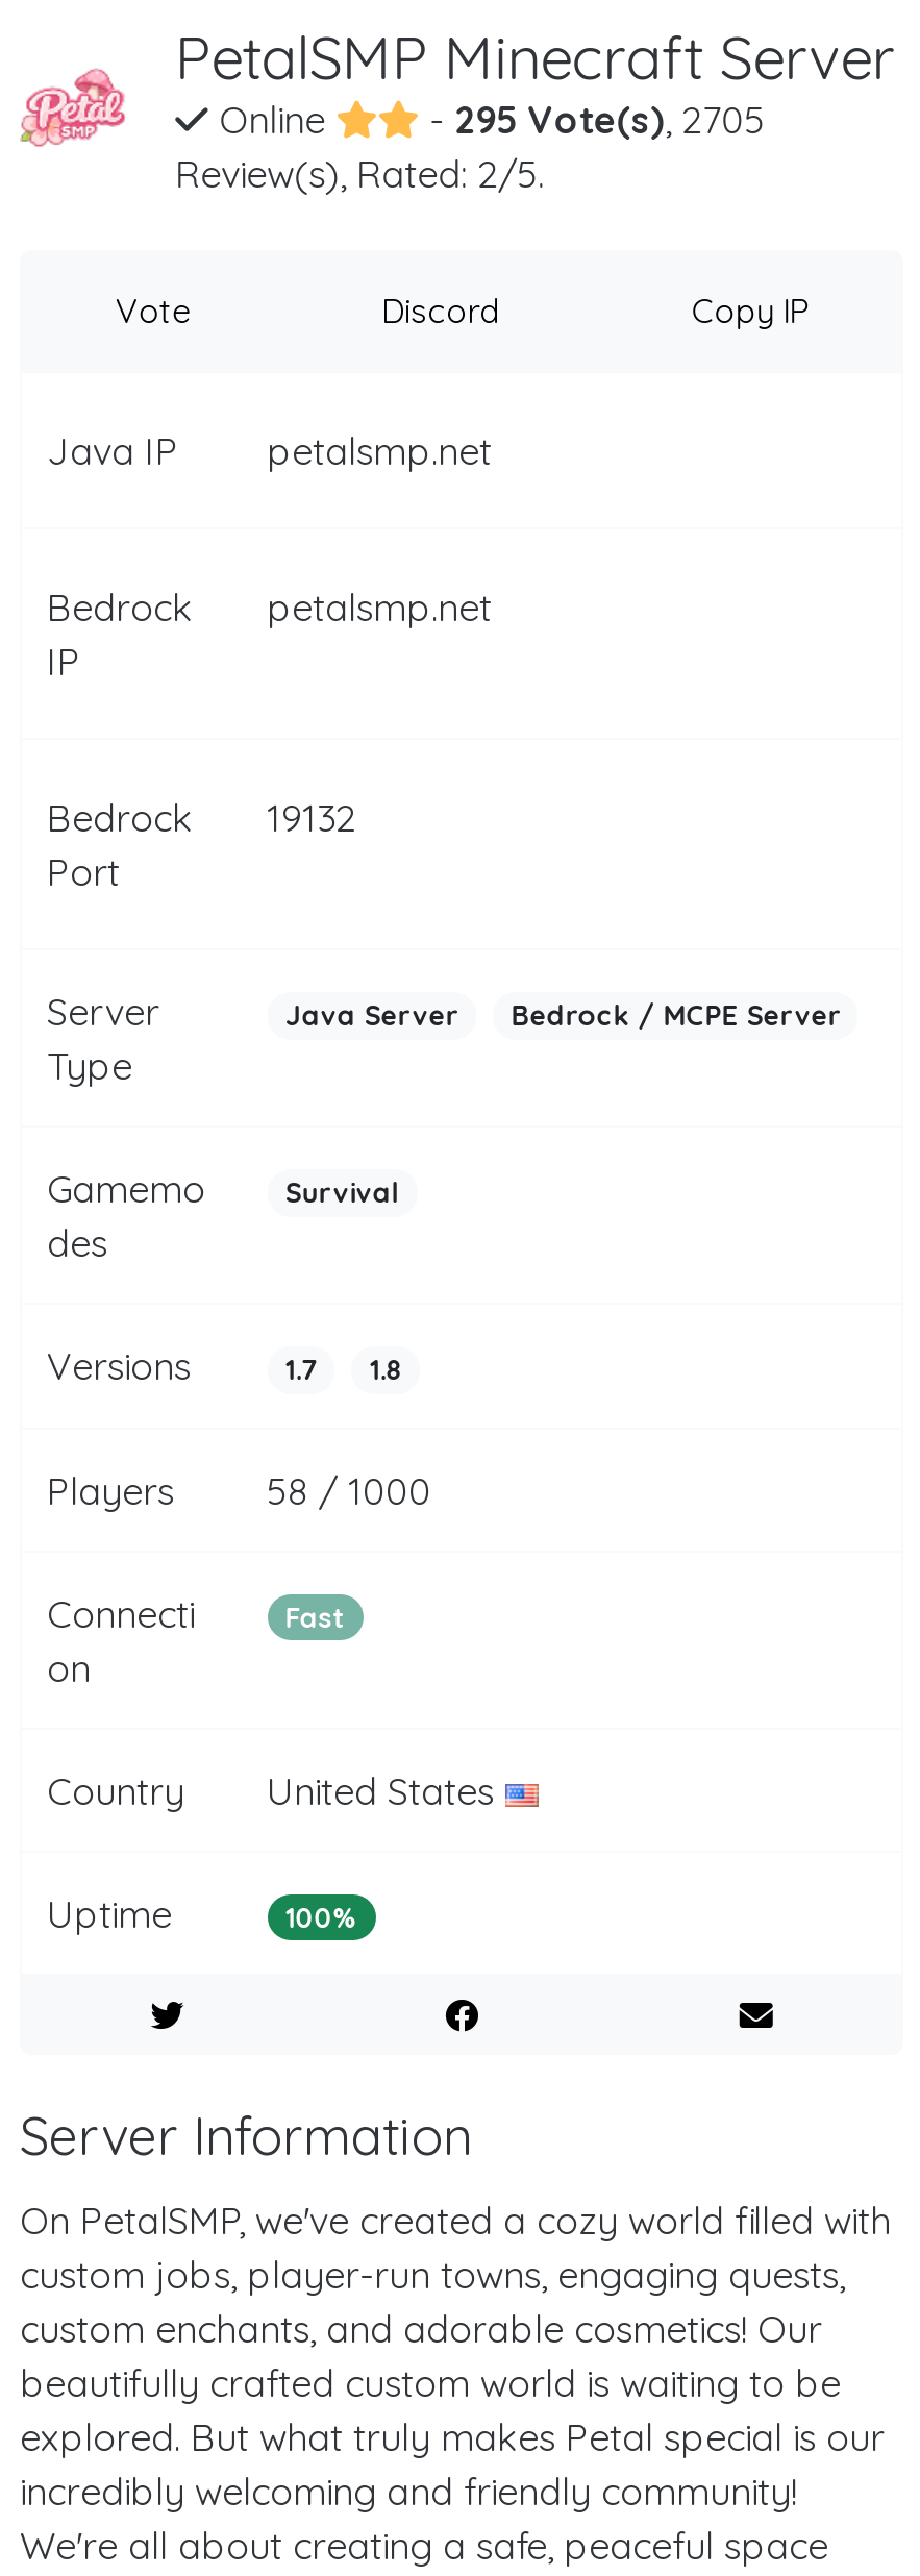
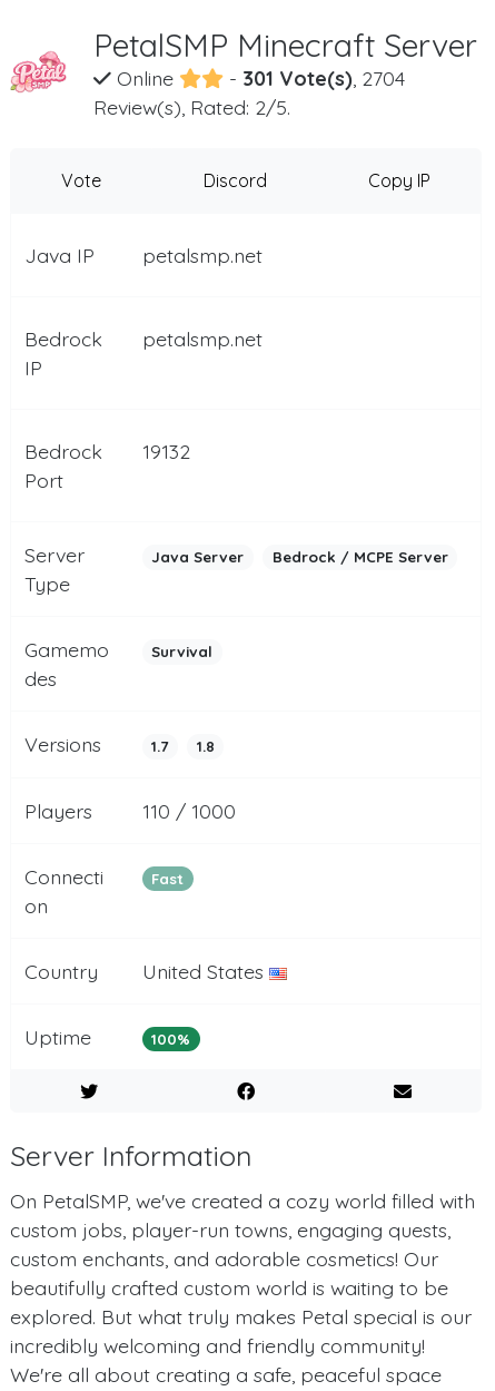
[419,96,765,142] - 295 Vote(s), 2705 -> [223,66,405,90] - 301 Vote(s), 2704
[267,1467,431,1512] 58 / 1000 -> [142,798,235,823] 110 / 1000

